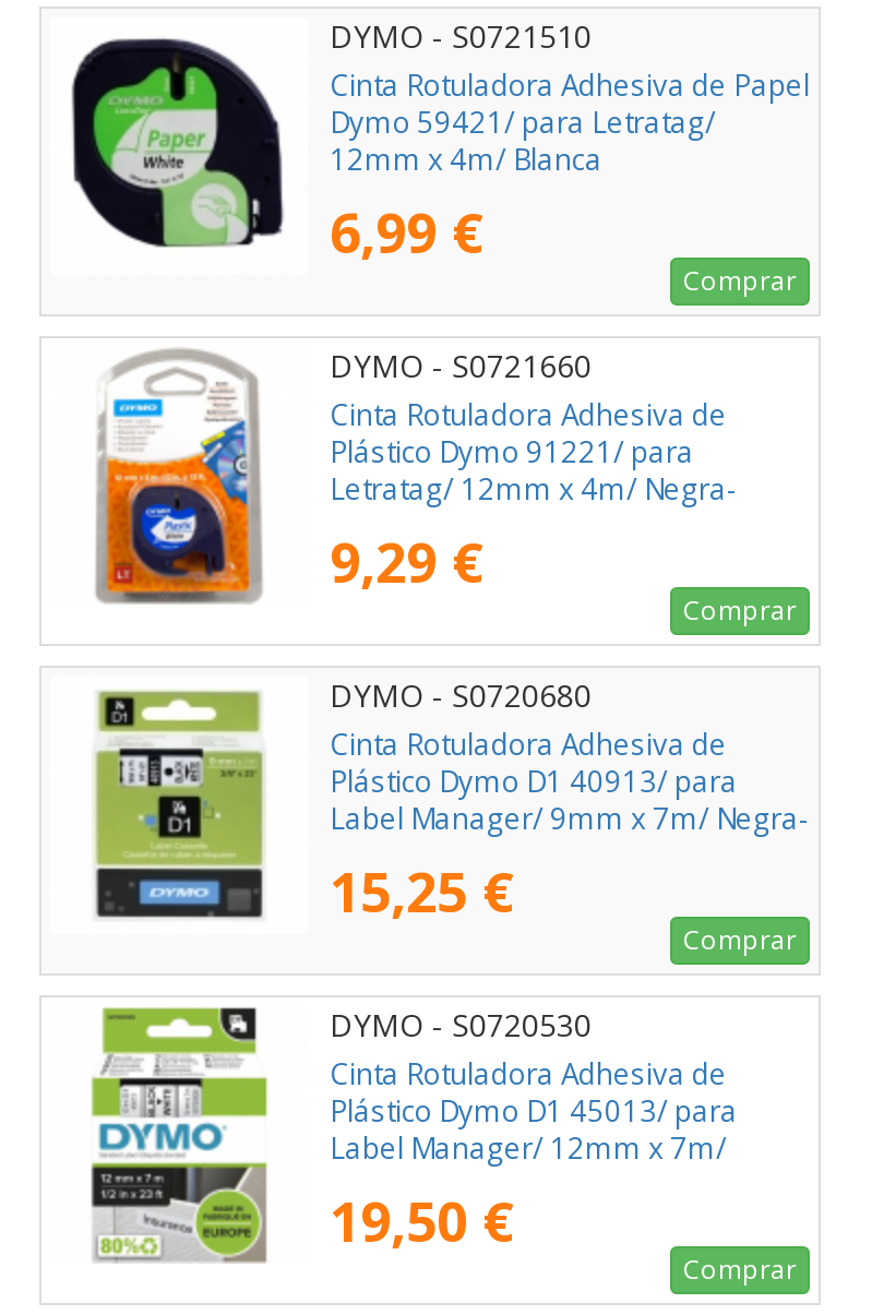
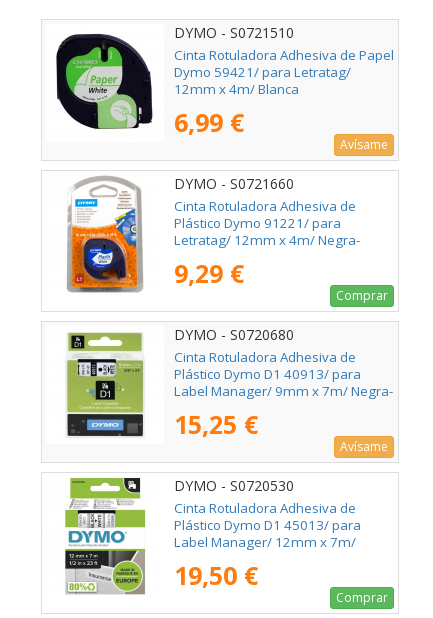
[683,262,797,299] Comprar -> [340,136,388,153] Avísame
[683,921,797,958] Comprar -> [340,438,388,455] Avísame

